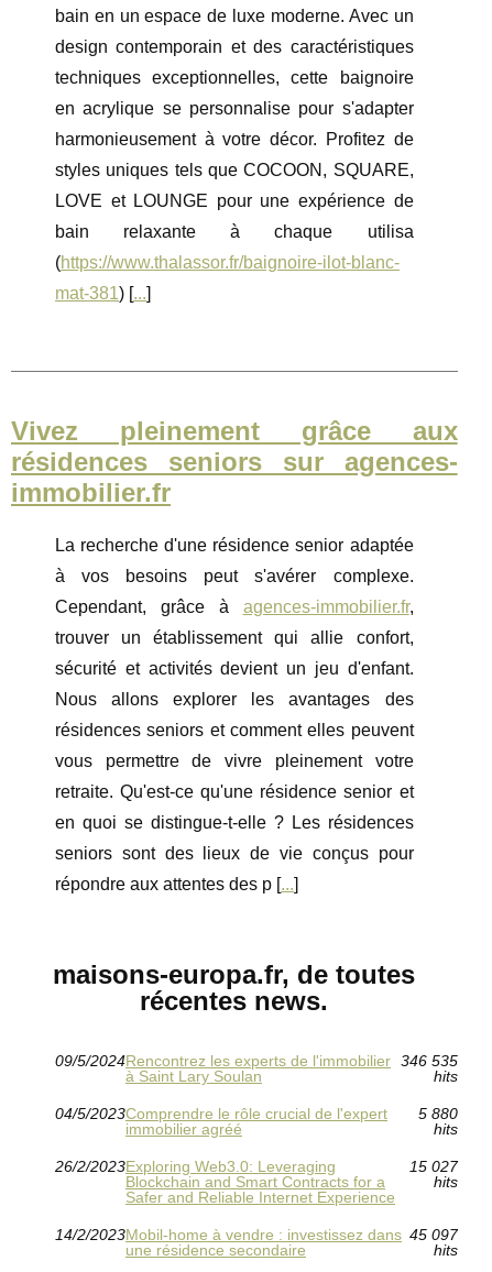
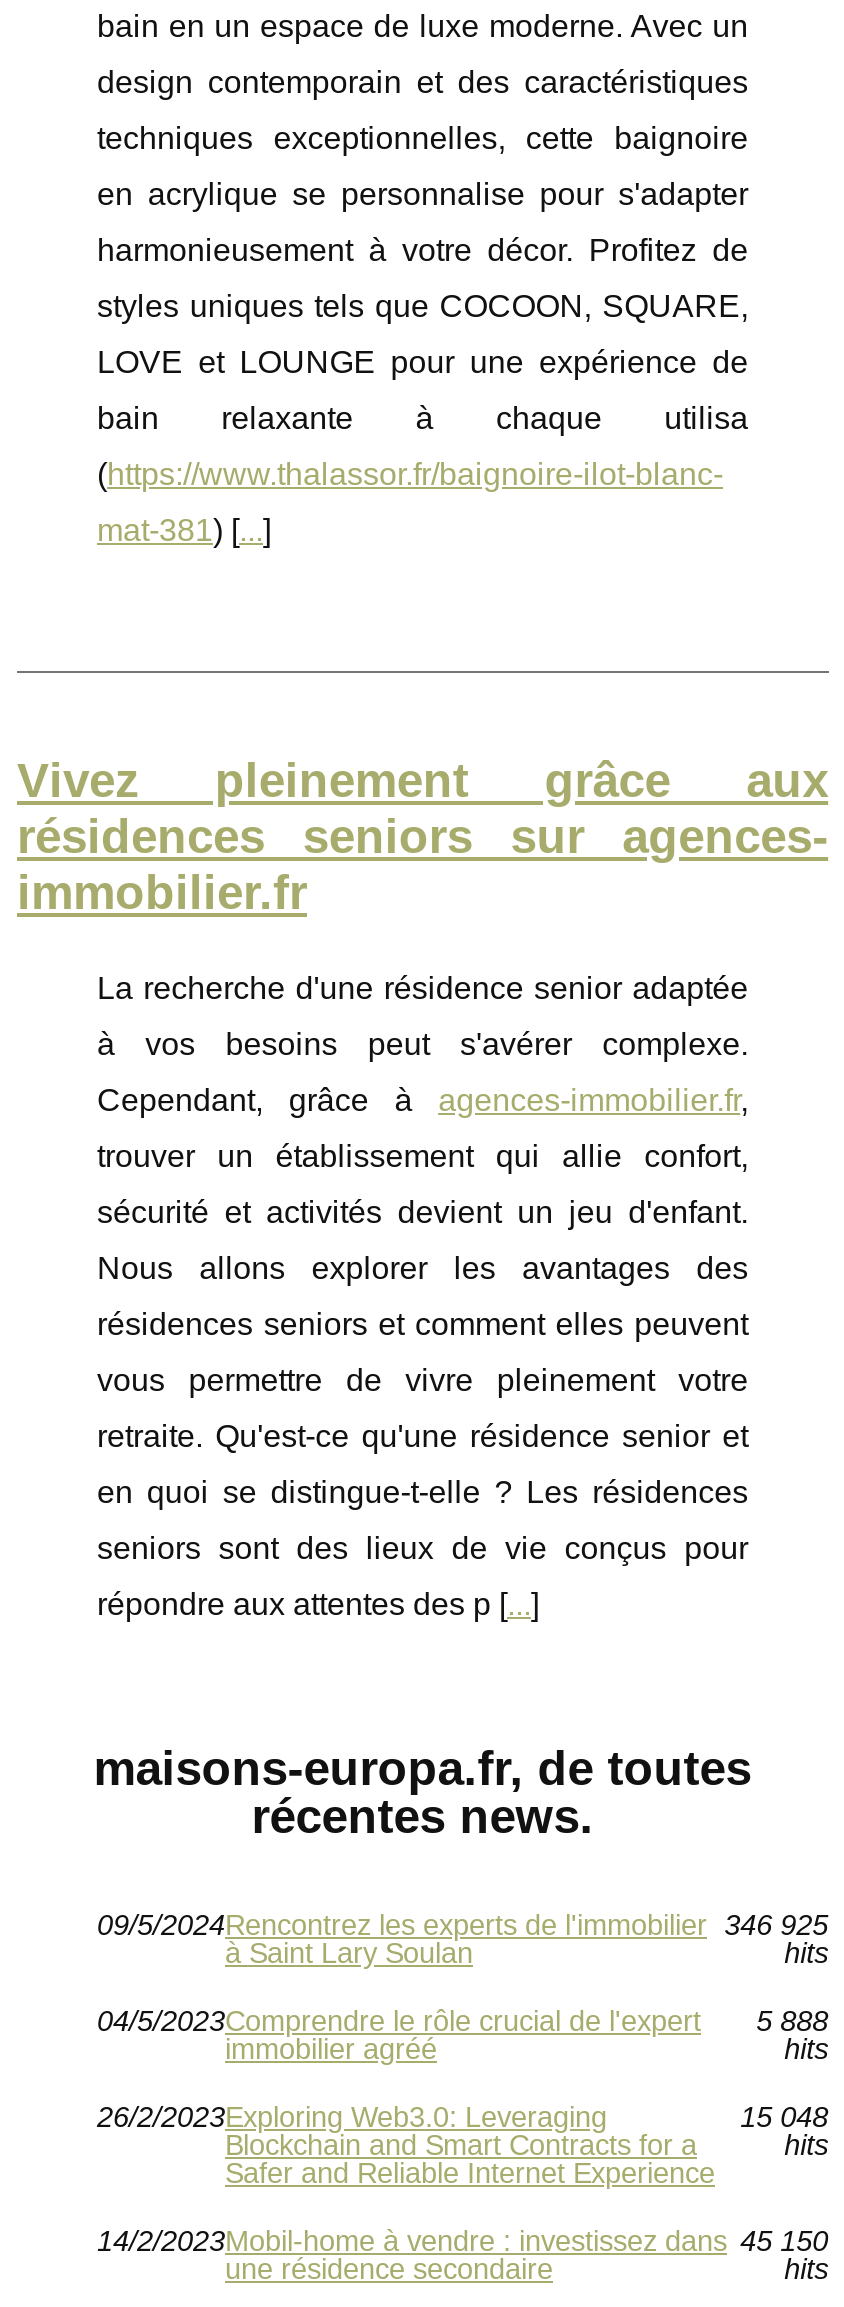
[55,1052,457,1070] 09/5/2024Rencontrez les experts de l'immobilier 346 535 -> [97,1909,828,1941] 09/5/2024Rencontrez les experts de l'immobilier 346 925
[55,1105,457,1122] 04/5/2023Comprendre le rôle crucial de l'expert 5 880 -> [97,2005,828,2037] 04/5/2023Comprendre le rôle crucial de l'expert 5 888
[409,1158,457,1175] 15 027 -> [740,2101,828,2133] 15 048
[55,1226,457,1243] 14/2/2023Mobil-home à vendre : investissez dans 45 097 -> [97,2225,828,2257] 14/2/2023Mobil-home à vendre : investissez dans 45 150

